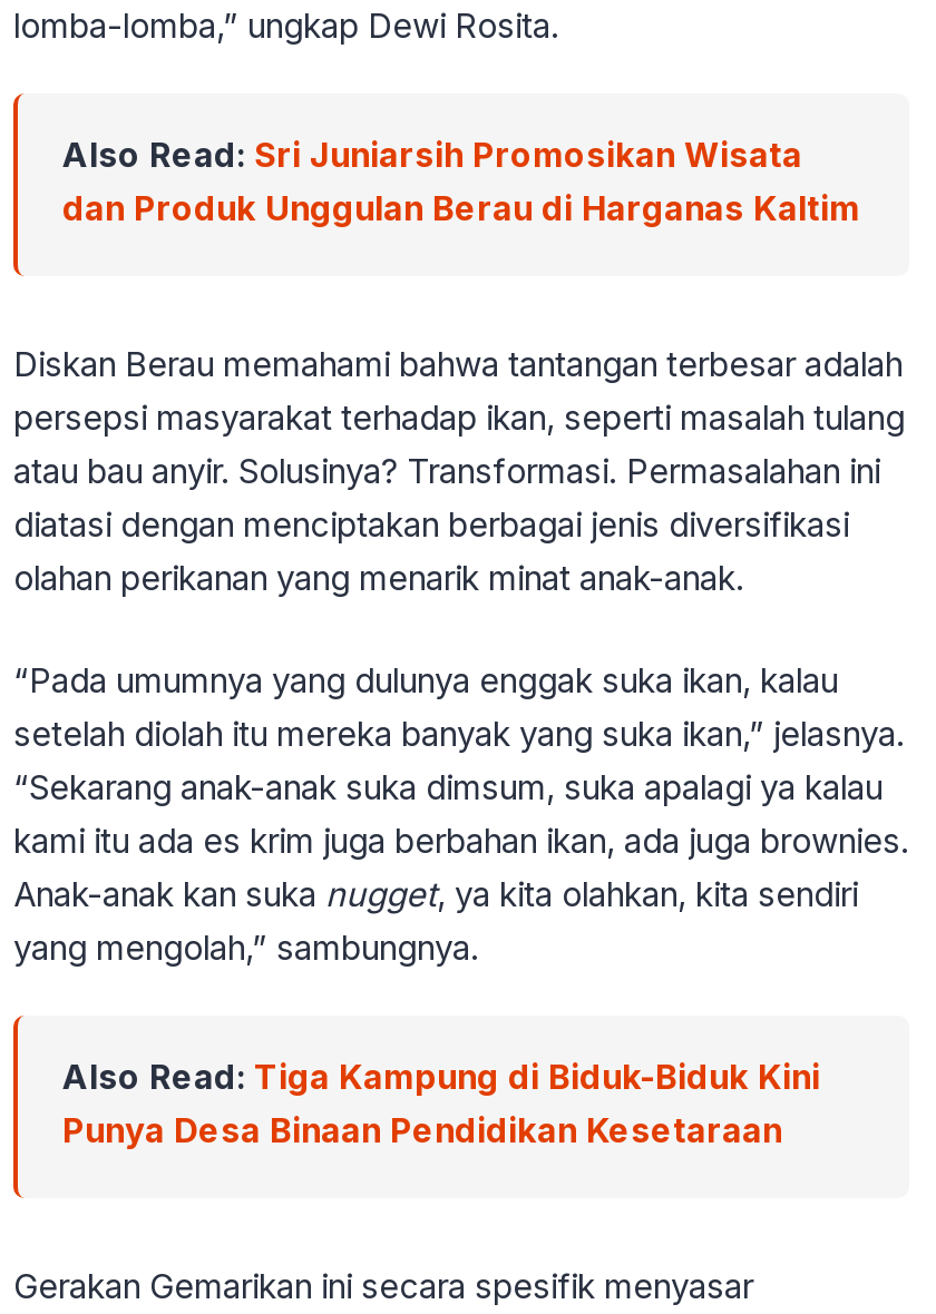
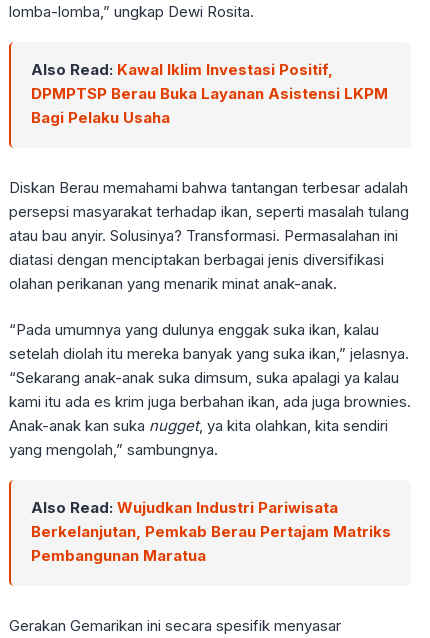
[62,134,860,229] Also Read: Sri Juniarsih Promosikan Wisata | dan Produk Unggulan Berau di Harganas Kaltim -> [31,60,388,127] Also Read: Kawal Iklim Investasi Positif, | DPMPTSP Berau Buka Layanan Asistensi LKPM | Bagi Pelaku Usaha
[62,1056,820,1151] Also Read: Tiga Kampung di Biduk-Biduk Kini | Punya Desa Binaan Pendidikan Kesetaraan -> [31,498,391,565] Also Read: Wujudkan Industri Pariwisata | Berkelanjutan, Pemkab Berau Pertajam Matriks | Pembangunan Maratua

